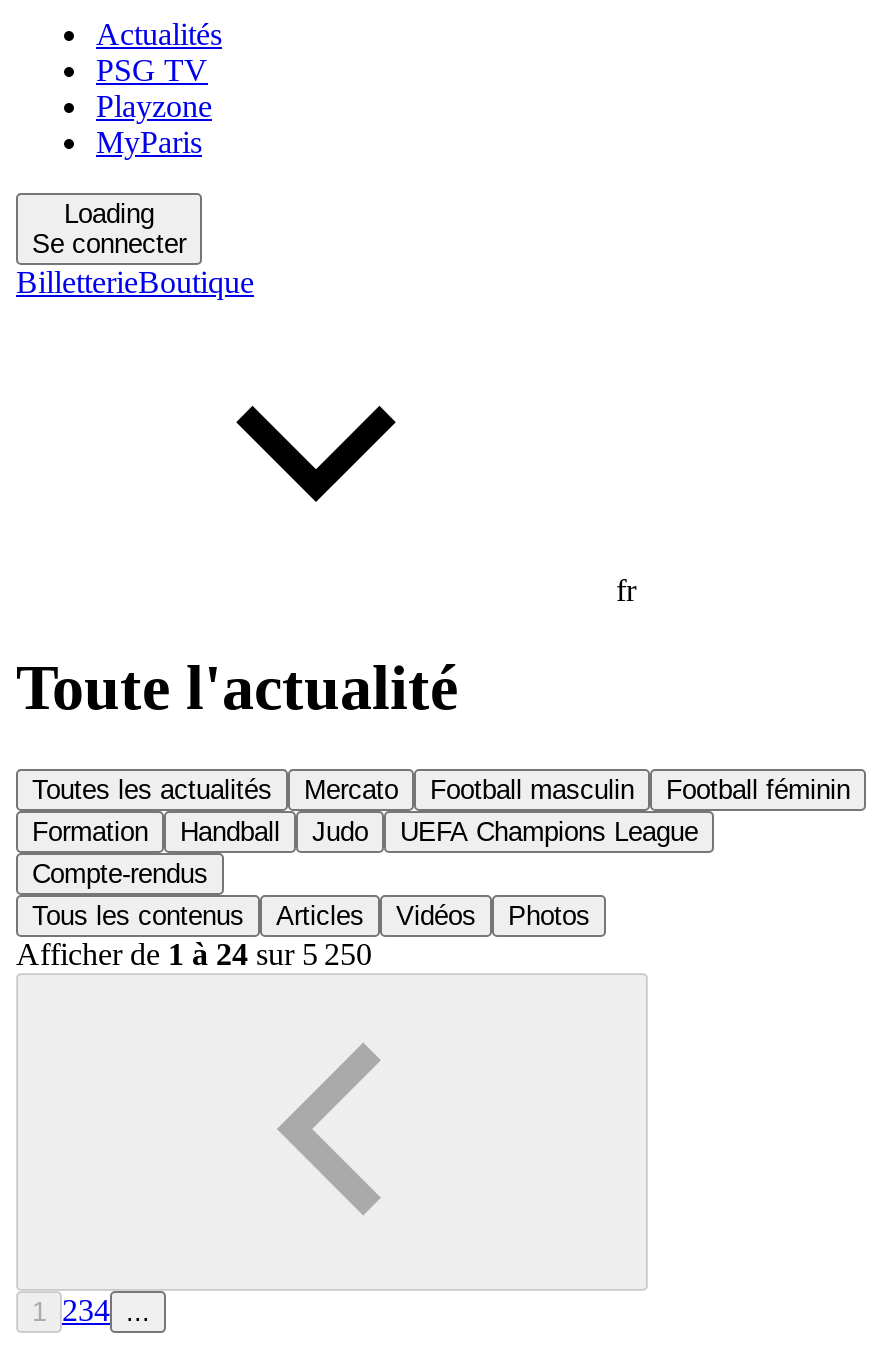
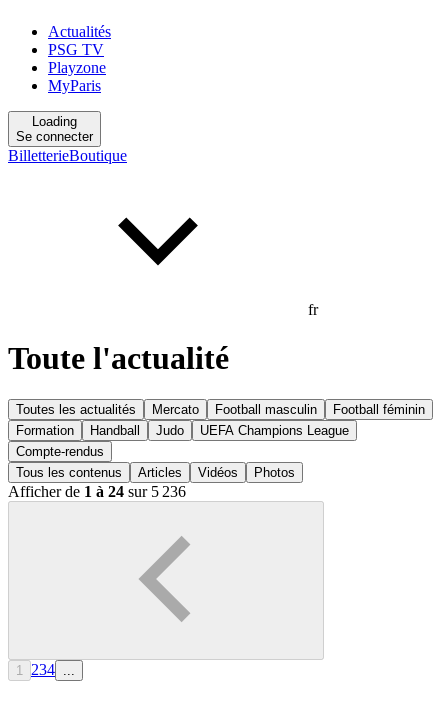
[16,937,372,971] Afficher de1 à 24sur 5 250 -> [8,483,186,500] Afficher de1 à 24sur 5 236

